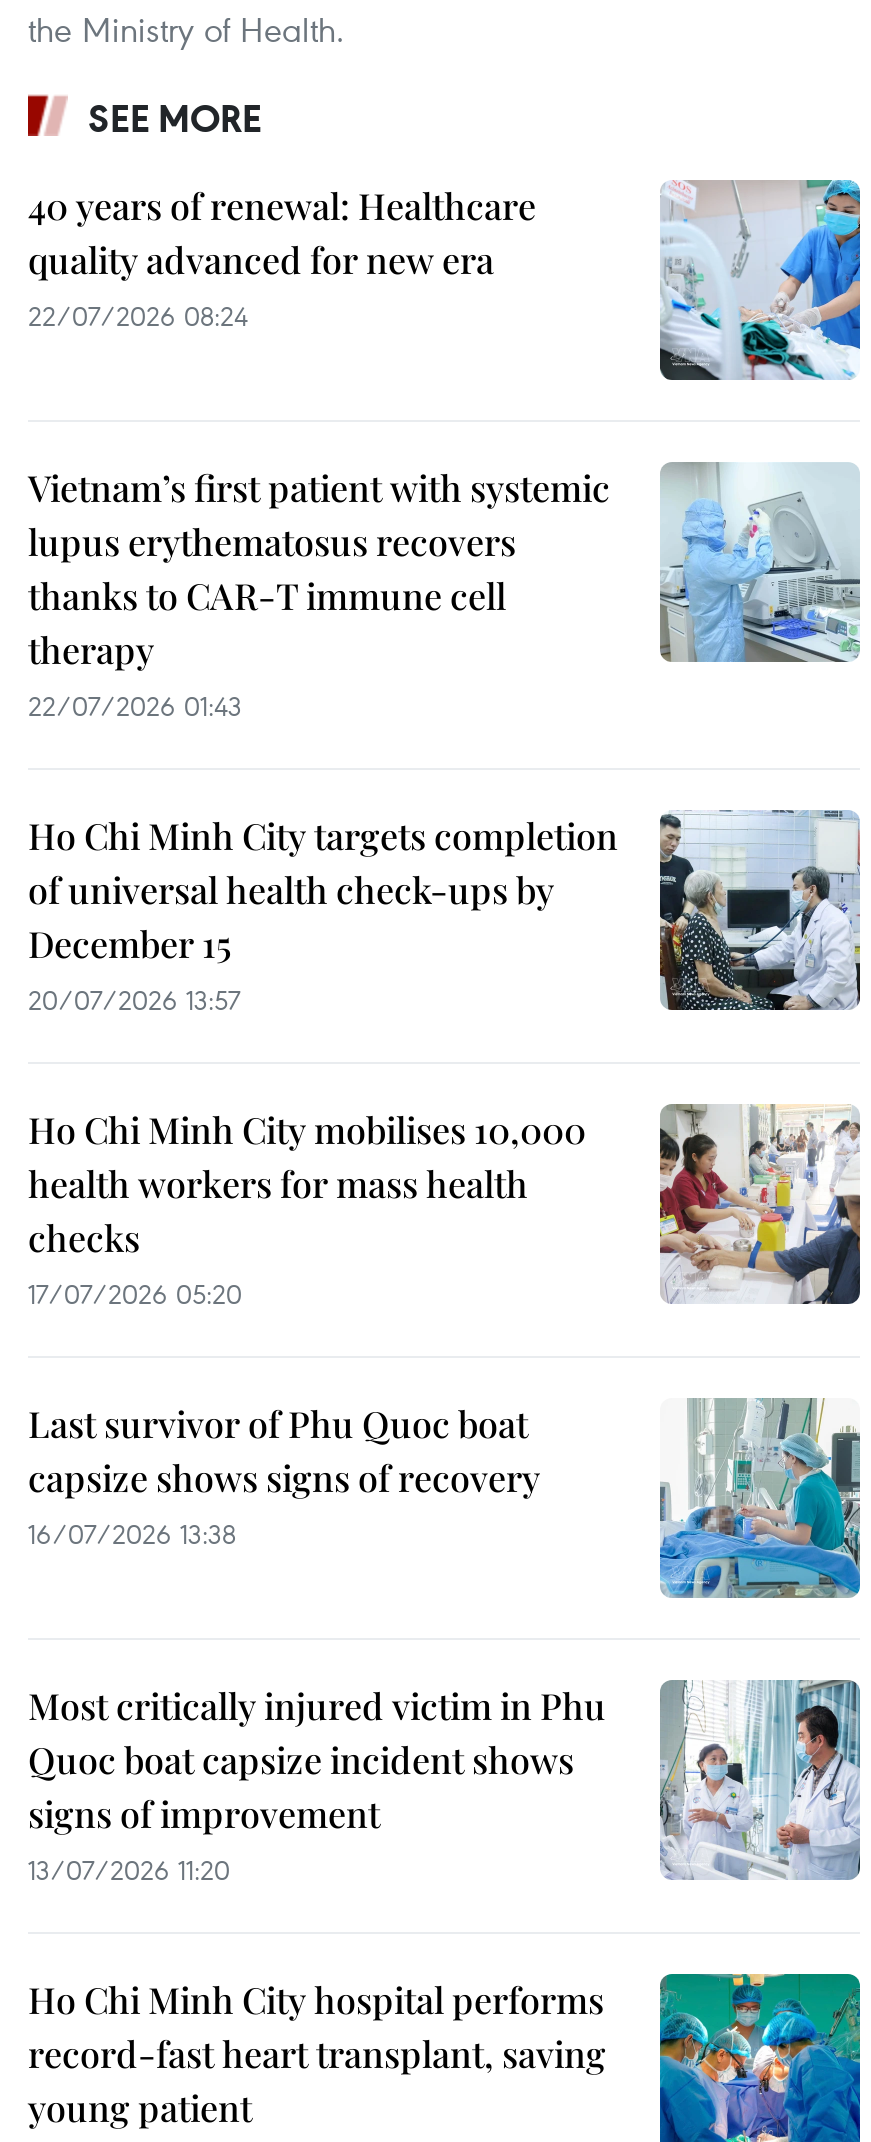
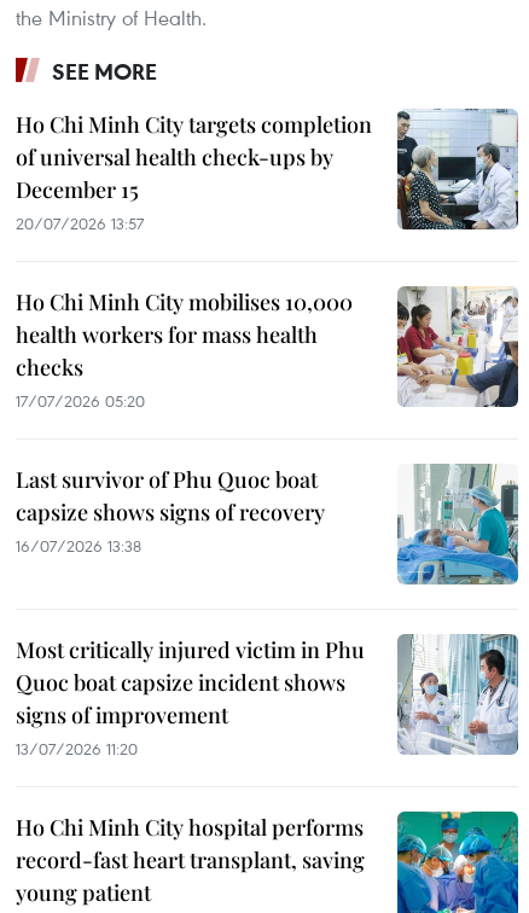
[28,182,536,334] 40 years of renewal: Healthcare | quality advanced for new era | 22/07/2026 08:24 -> none
[660,180,862,380] [image] -> none
[28,460,862,724] [image] | Vietnam’s first patient with systemic | lupus erythematosus recovers | thanks to CAR-T immune cell | therapy | 22/07/2026 01:43 -> none

